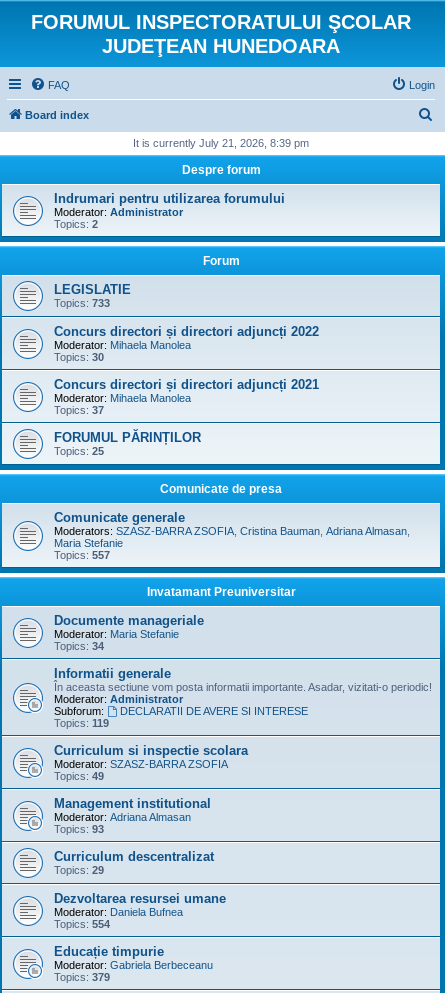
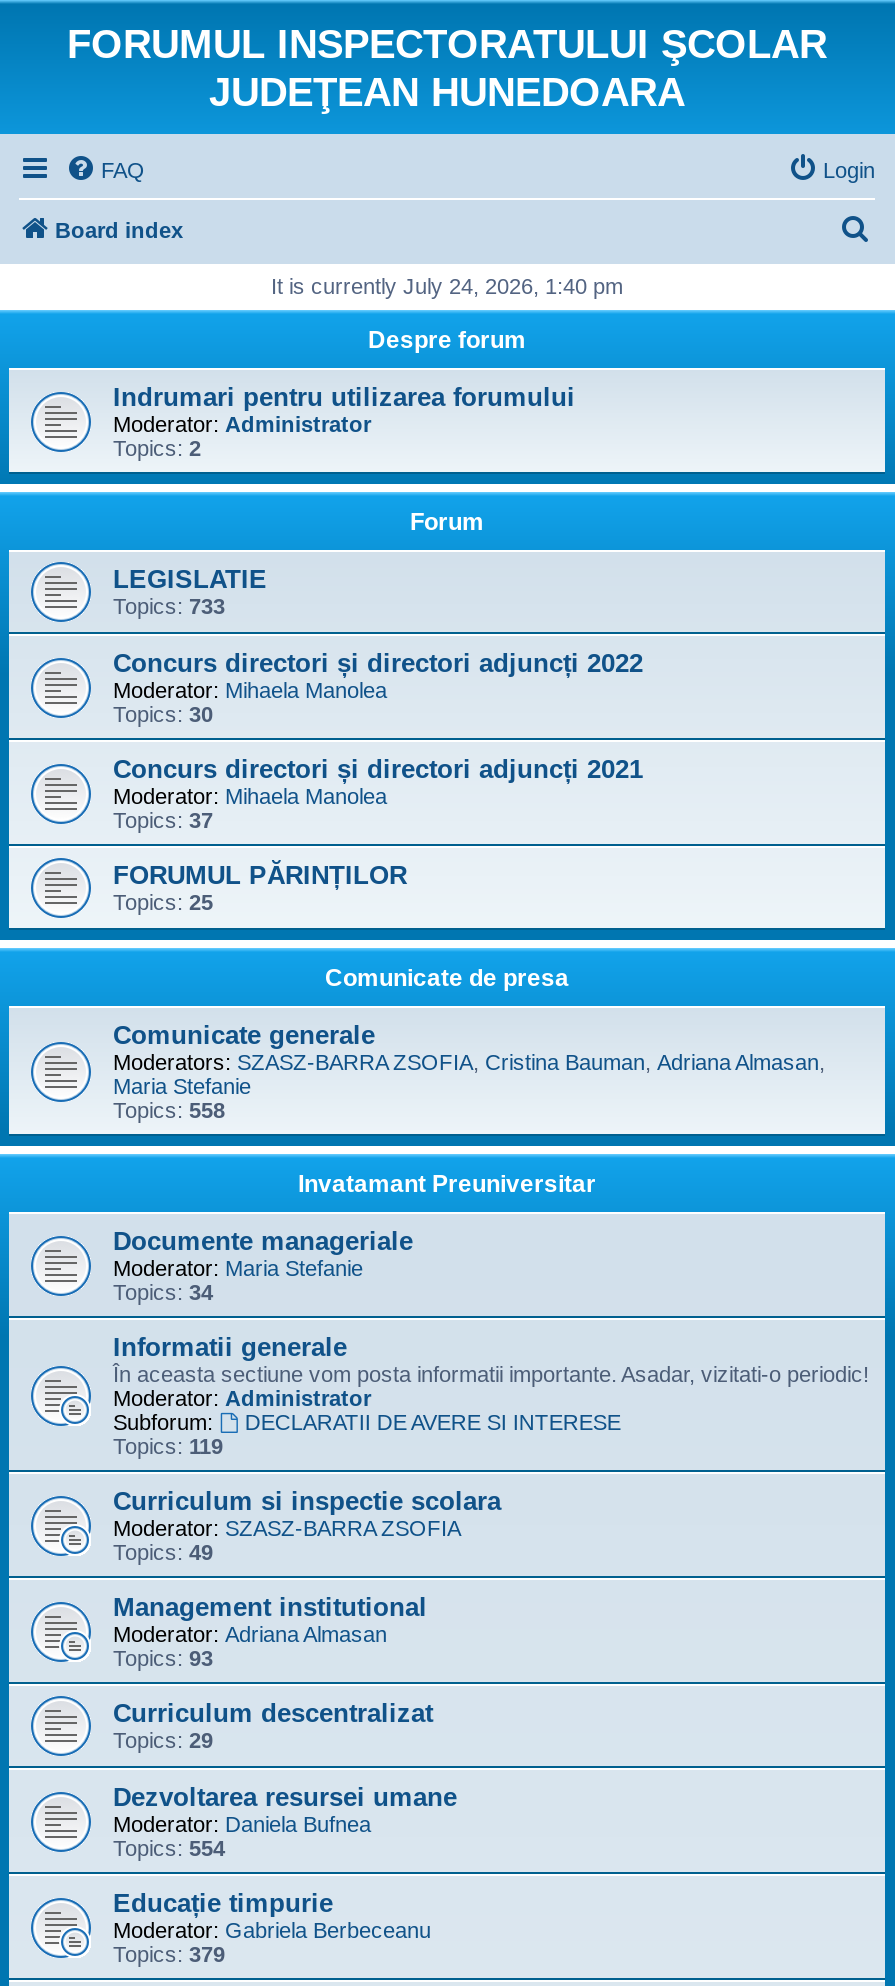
[133,137,309,149] It is currently July 21, 2026, 8:39 pm -> [271,274,623,298] It is currently July 24, 2026, 1:40 pm
[54,549,110,561] Topics: 557 -> [113,1098,225,1122] Topics: 558

